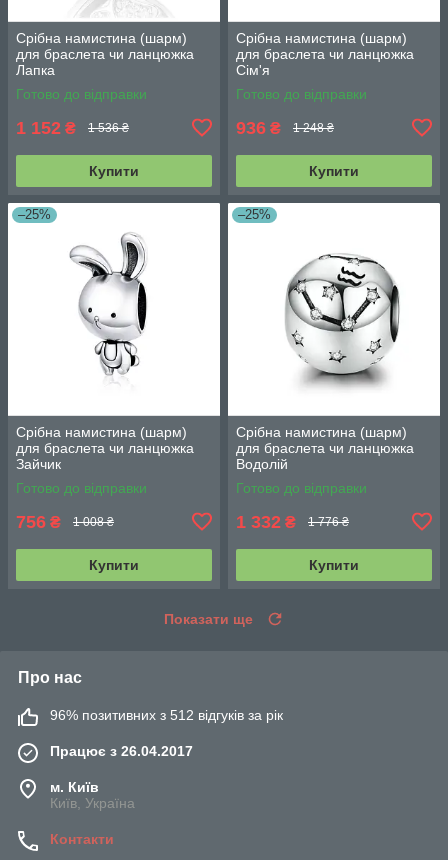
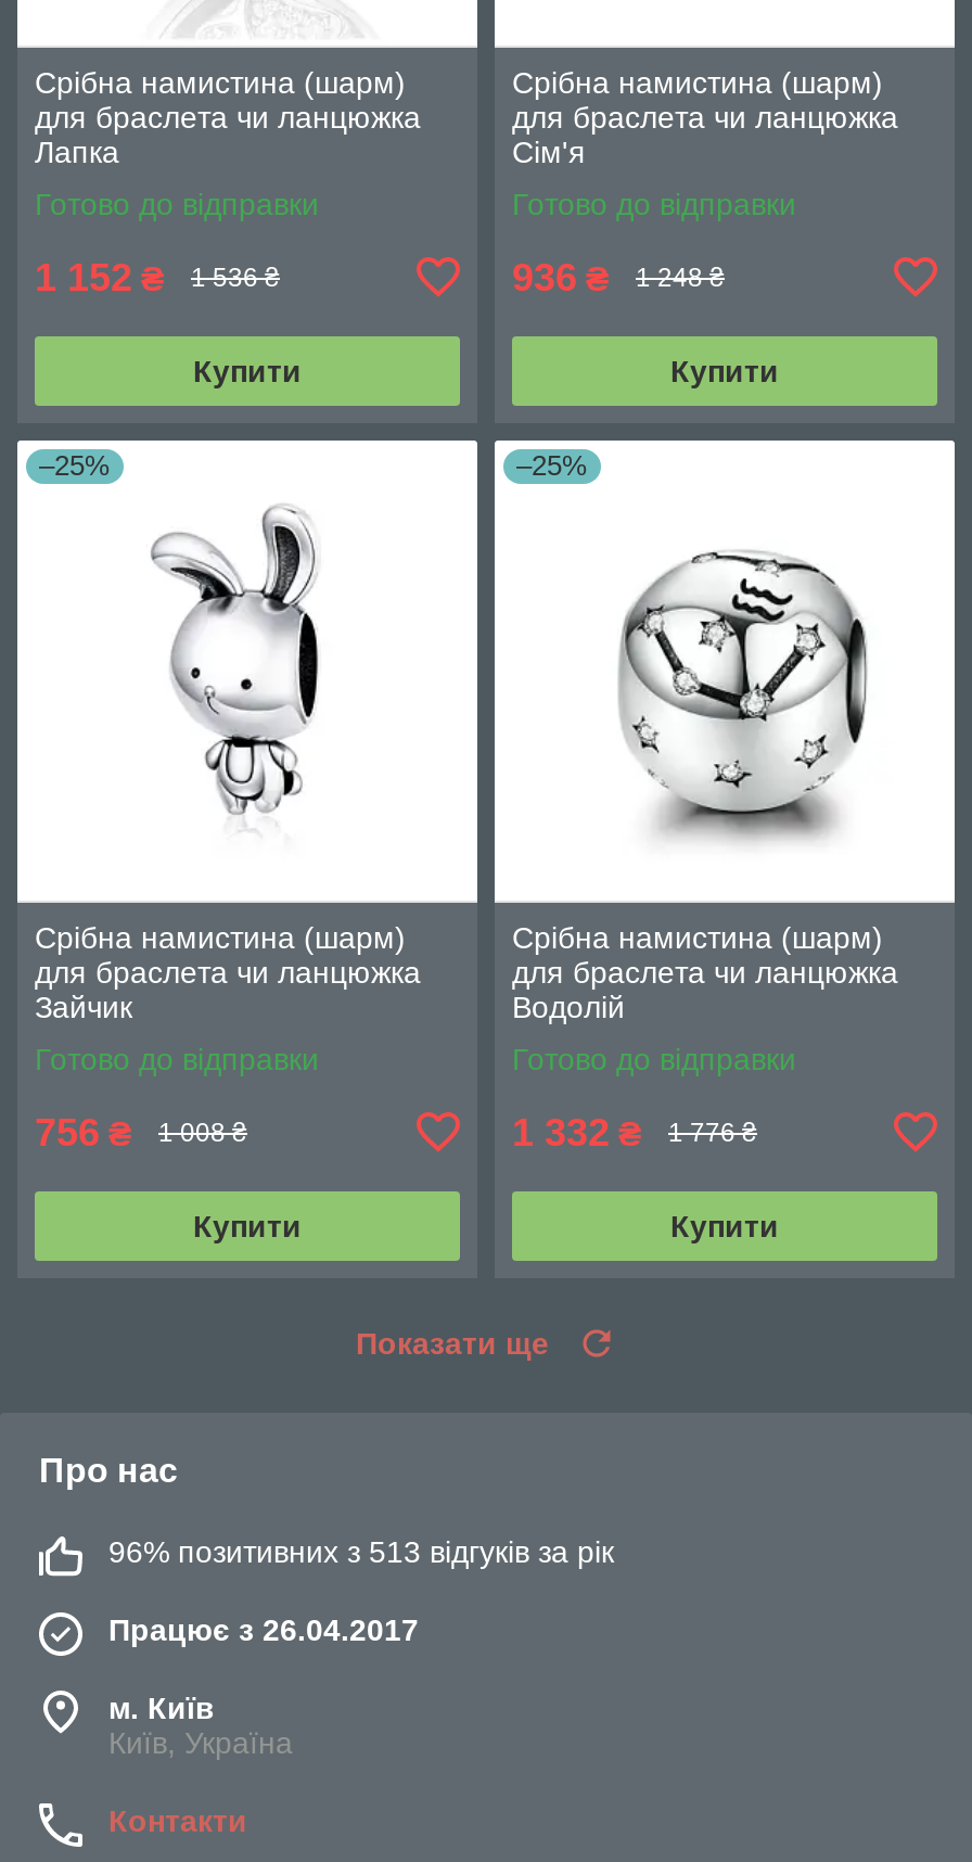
[50,707,283,723] 96% позитивних з 512 відгуків за рік -> [108,1534,614,1569] 96% позитивних з 513 відгуків за рік

